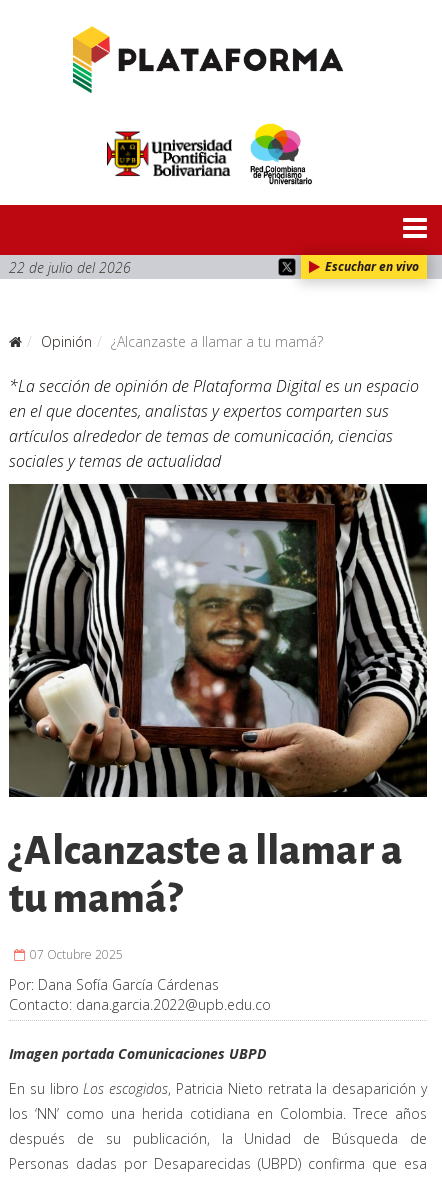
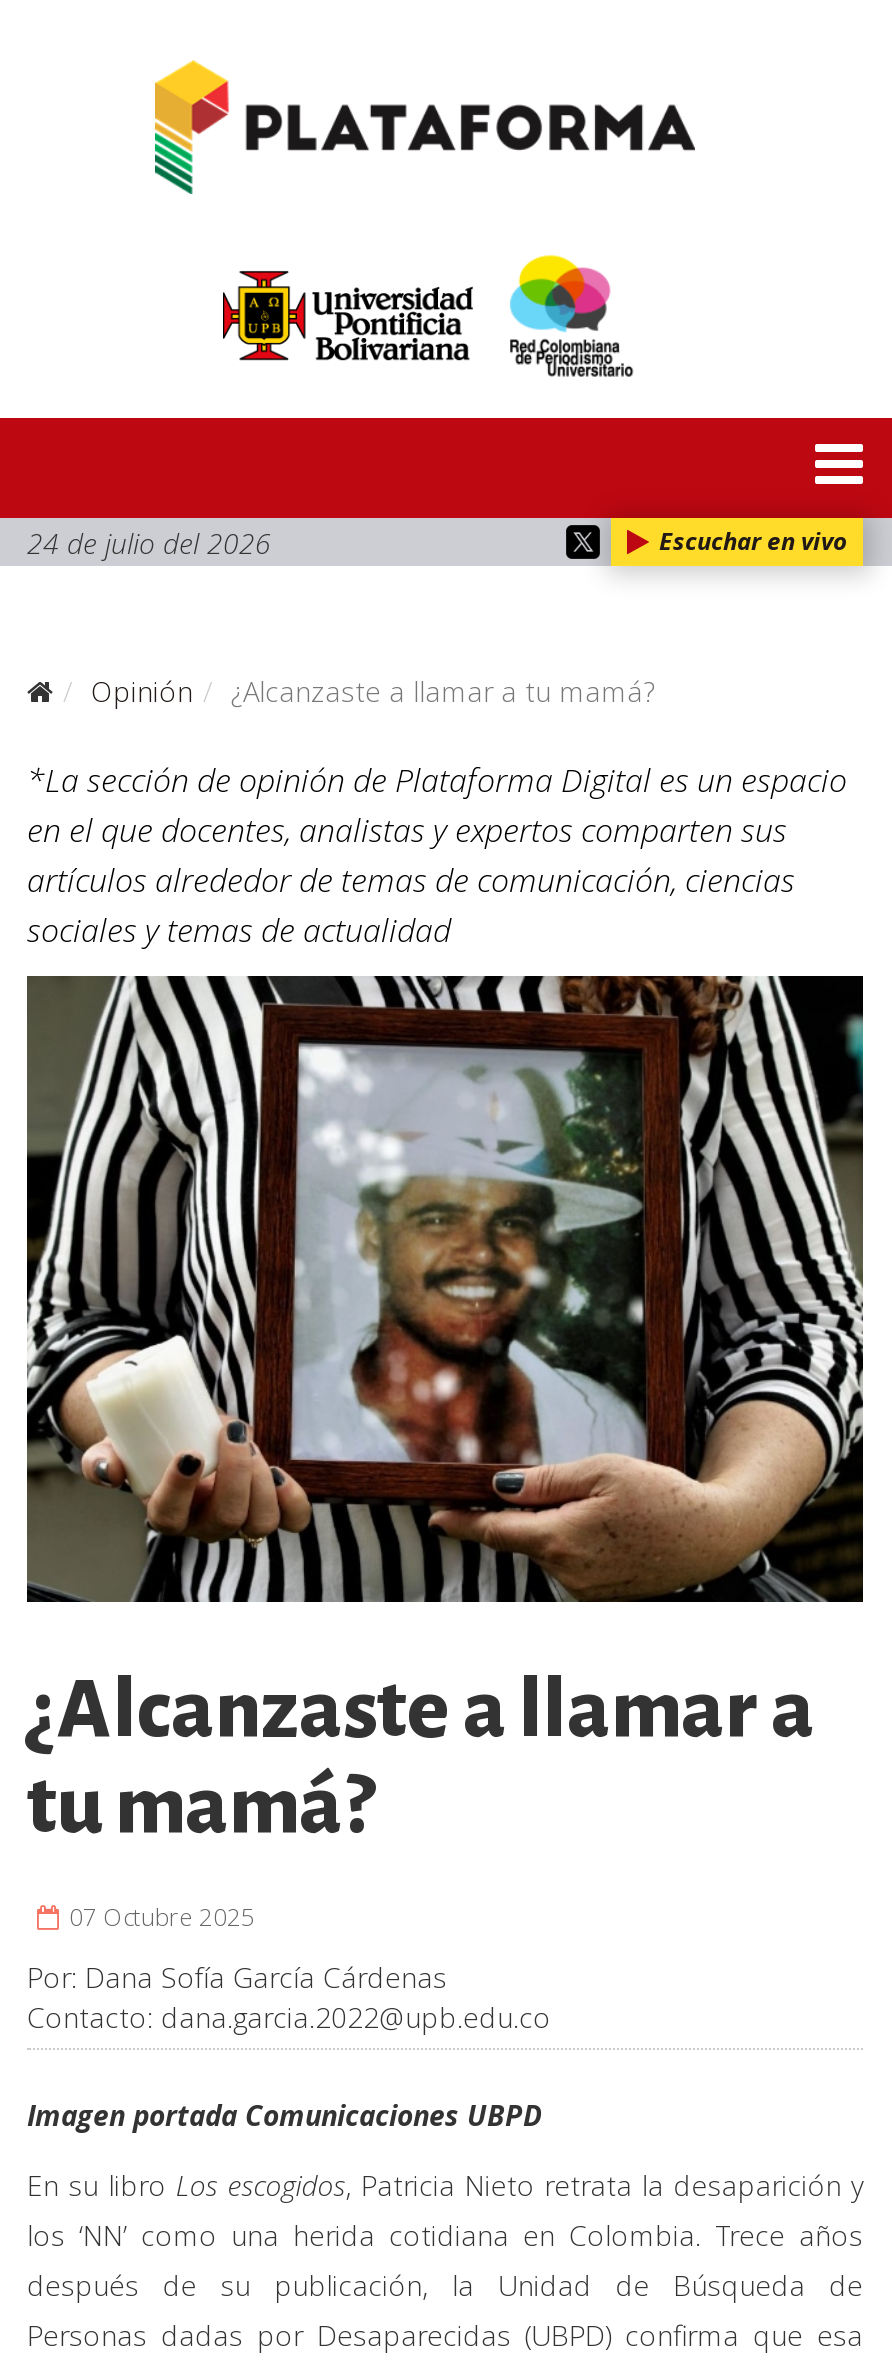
[9,257,131,276] 22 de julio del 2026 -> [27,523,271,561] 24 de julio del 2026

